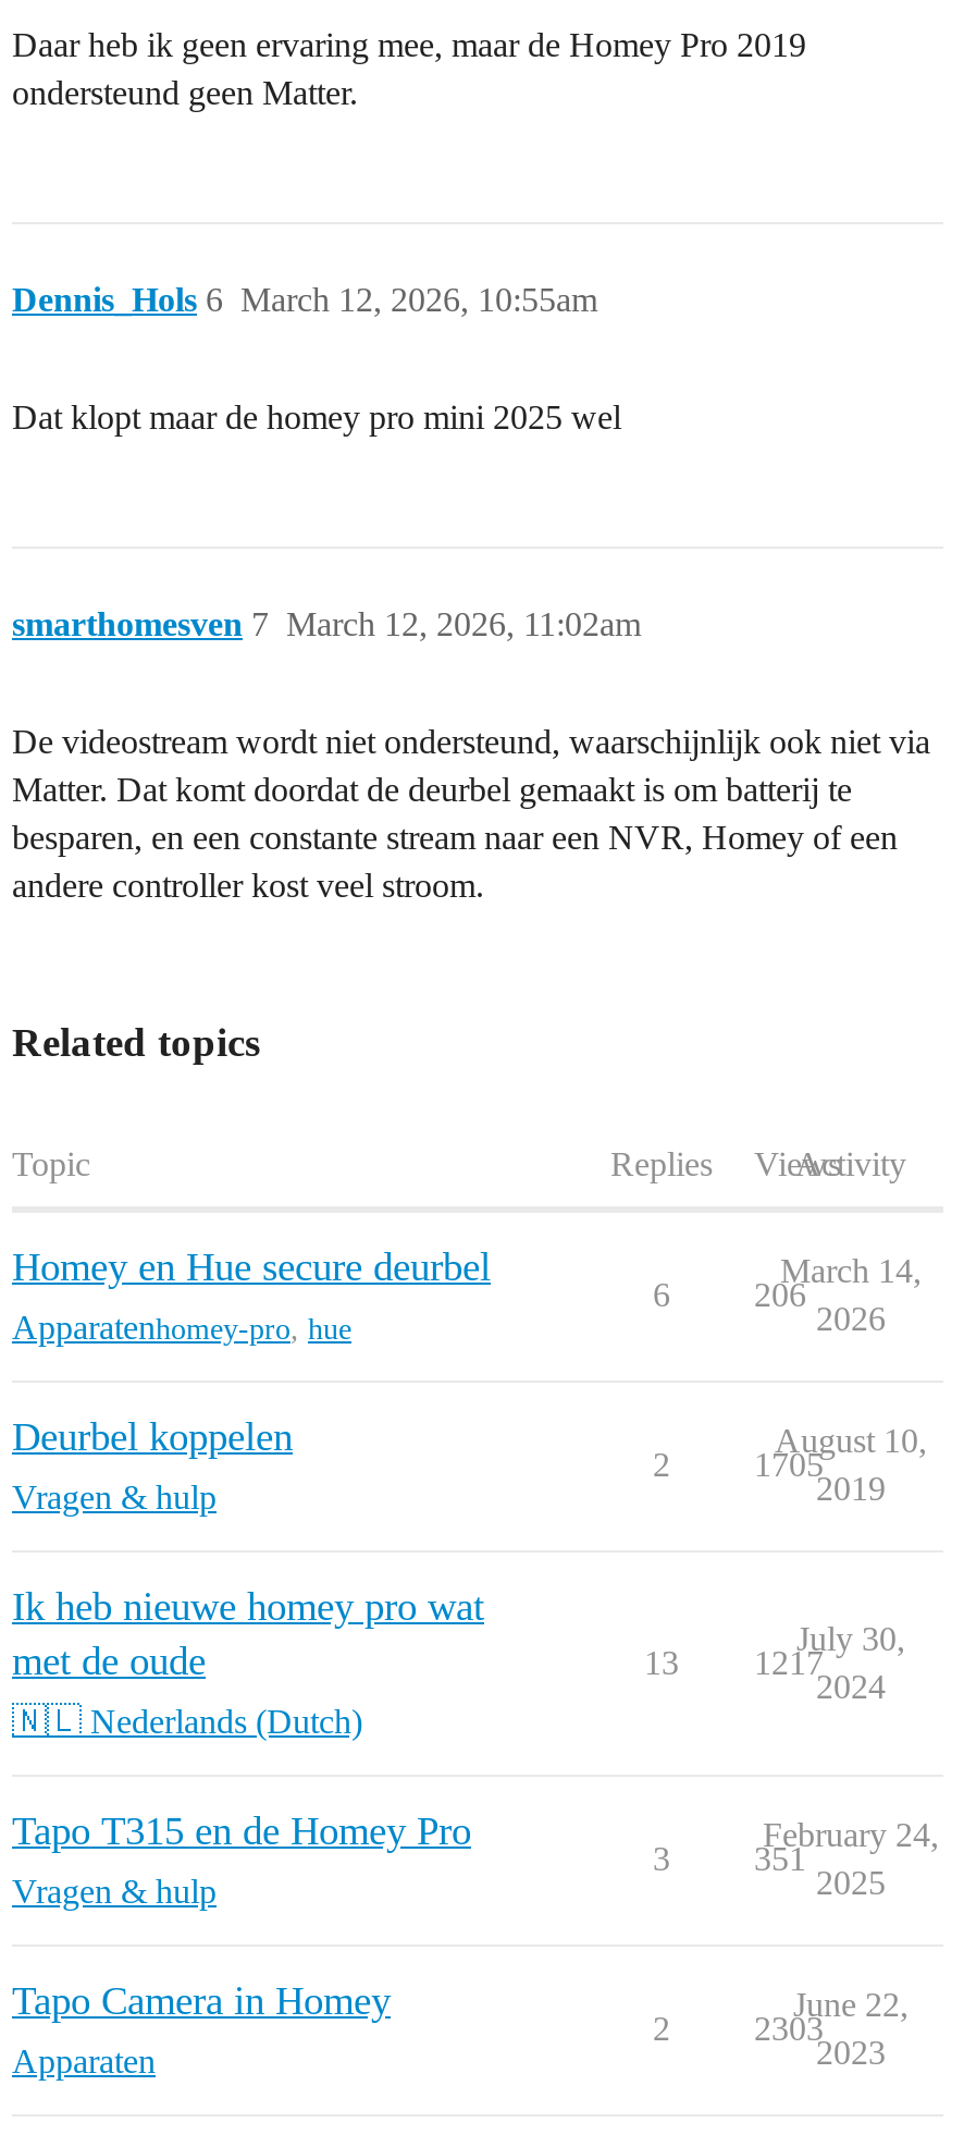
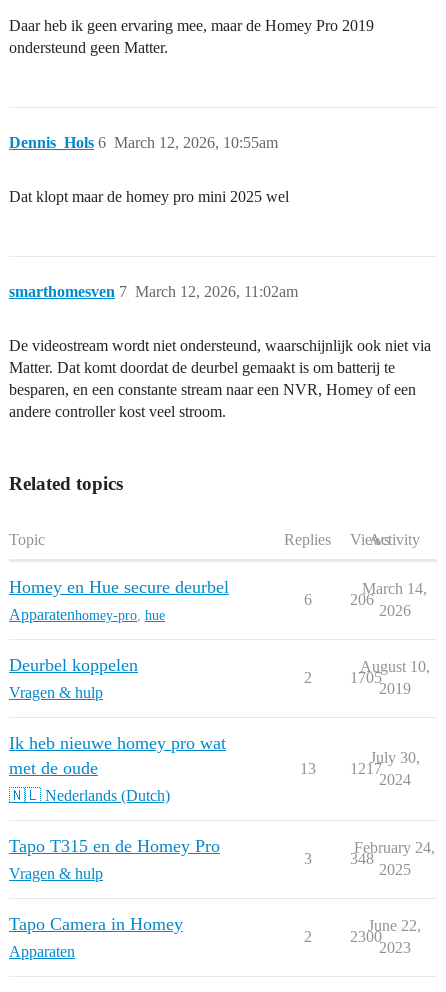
[754,1840,806,1877] 351 -> [350,850,374,867] 348
[754,2010,824,2047] 2303 -> [350,928,382,945] 2300

